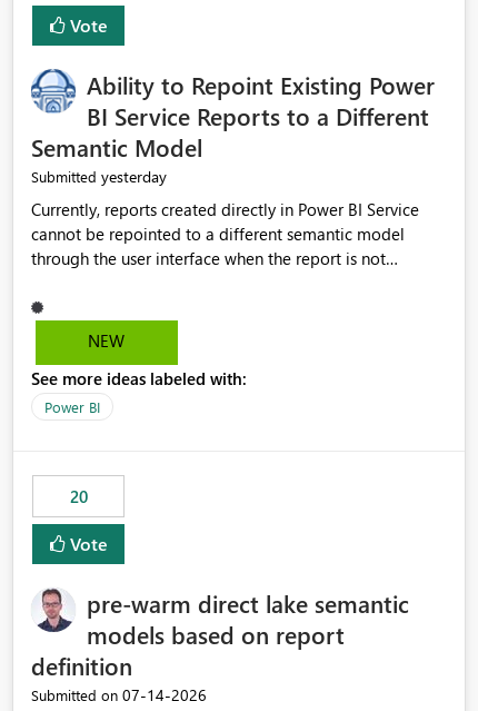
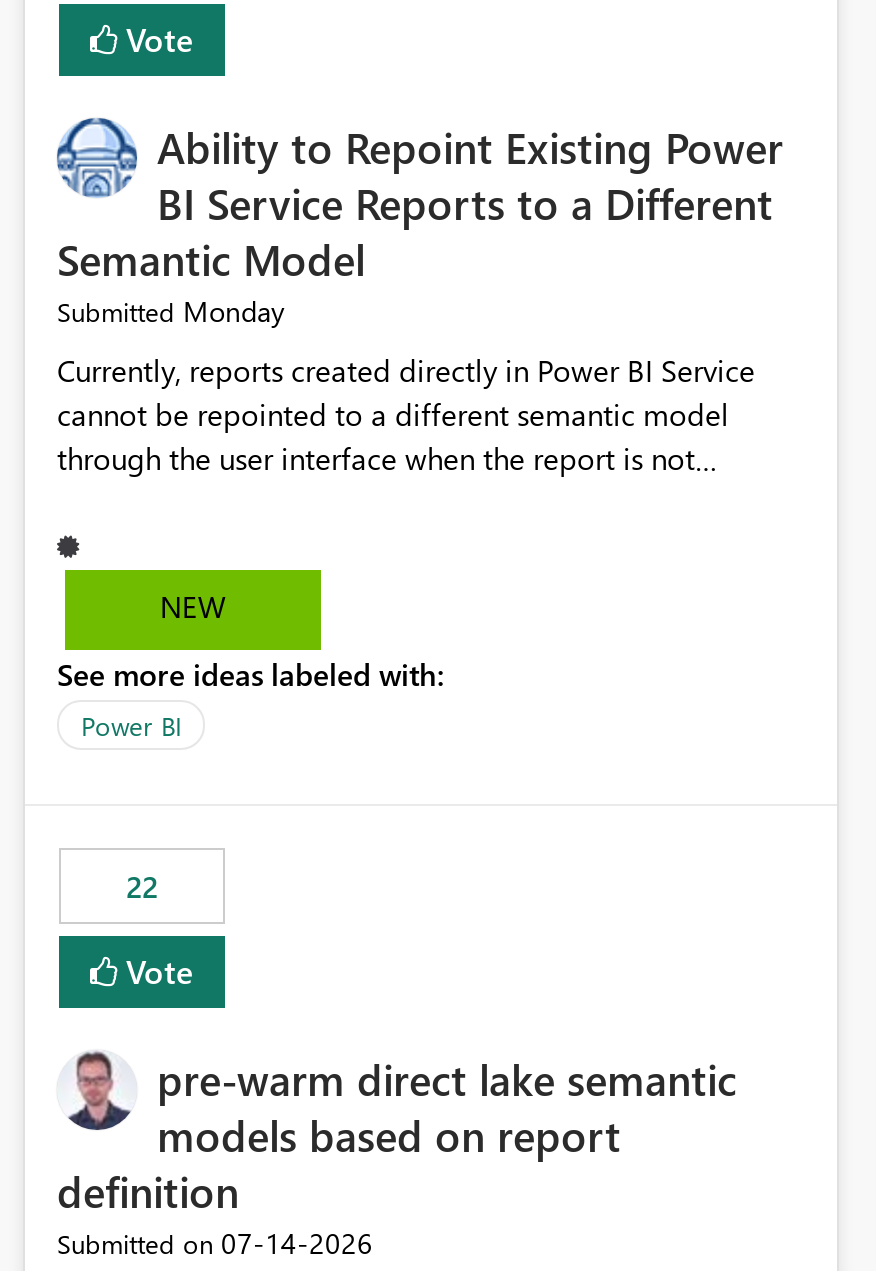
[31,166,167,187] Submitted yesterday -> [57,293,285,331] Submitted Monday
[69,486,87,508] 20 -> [126,867,158,907] 22

